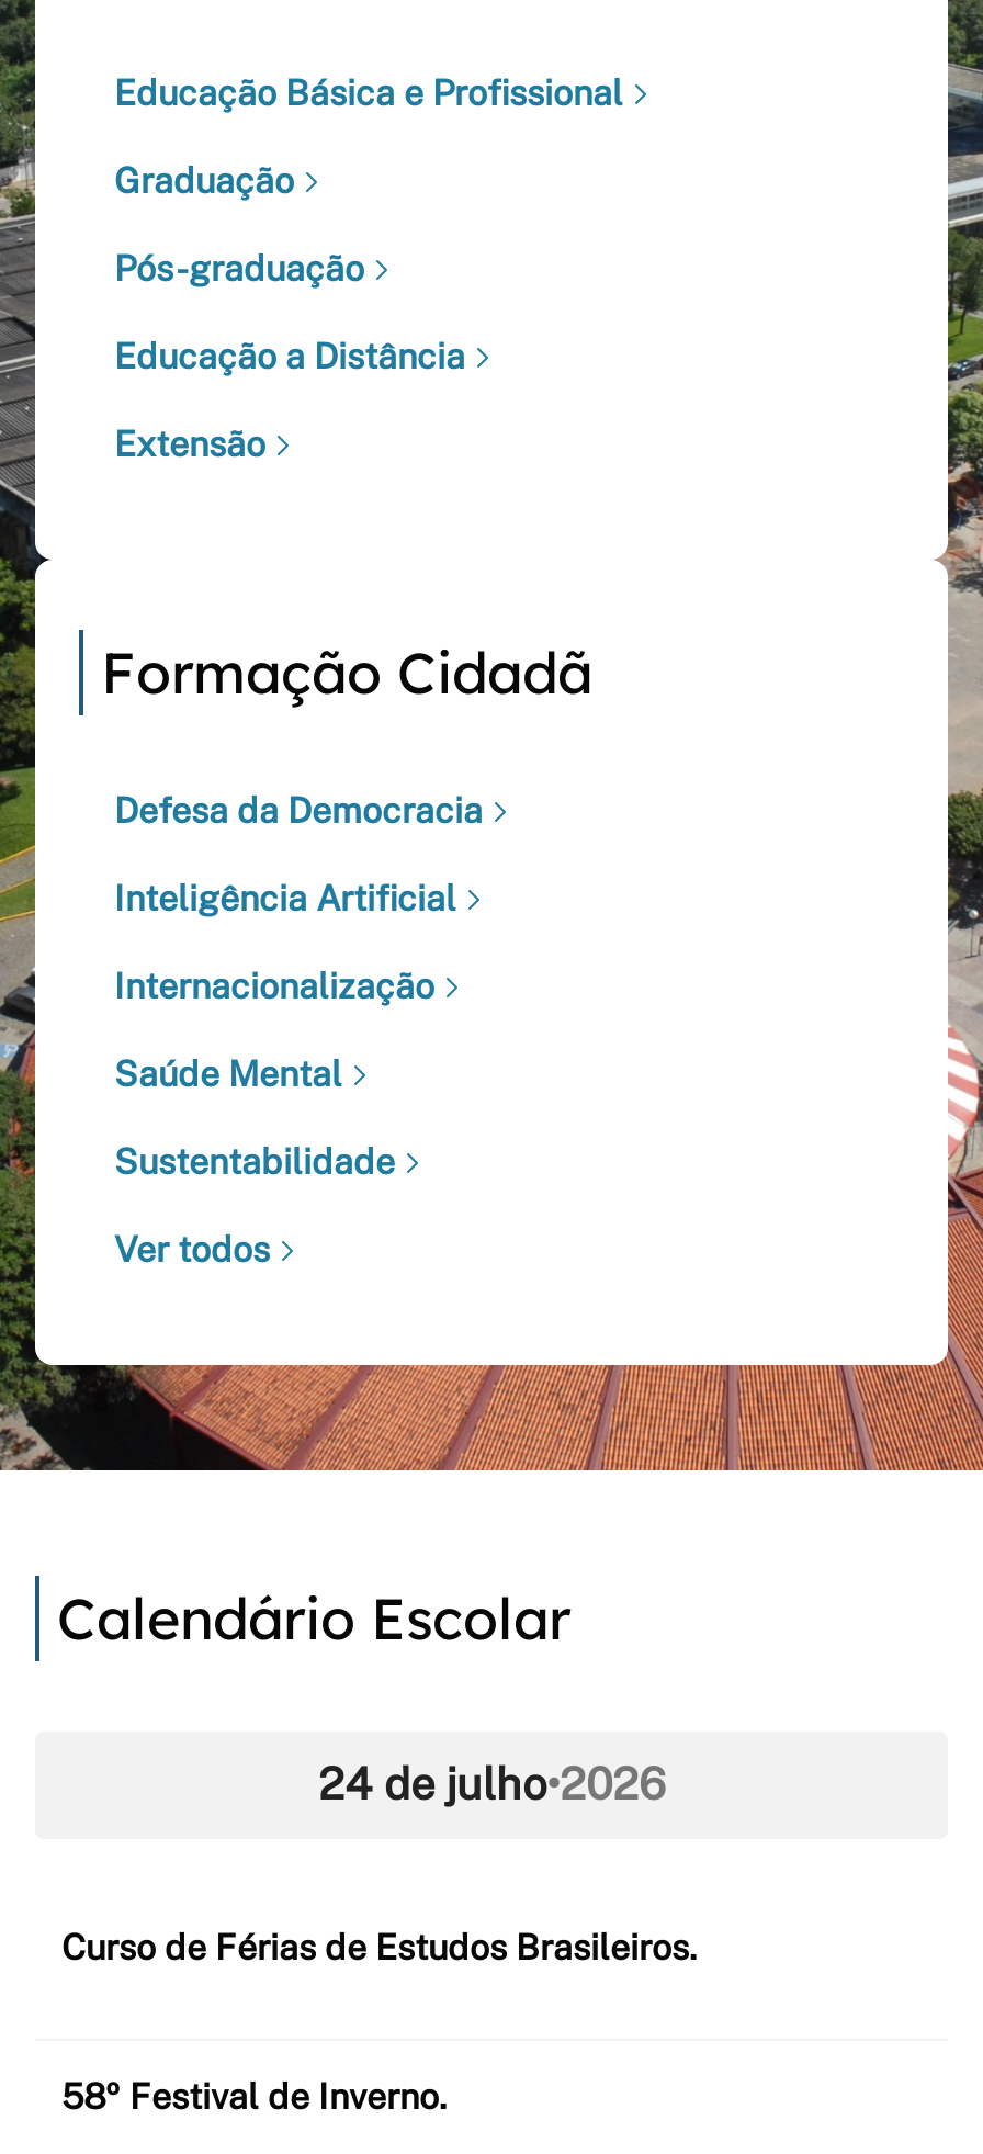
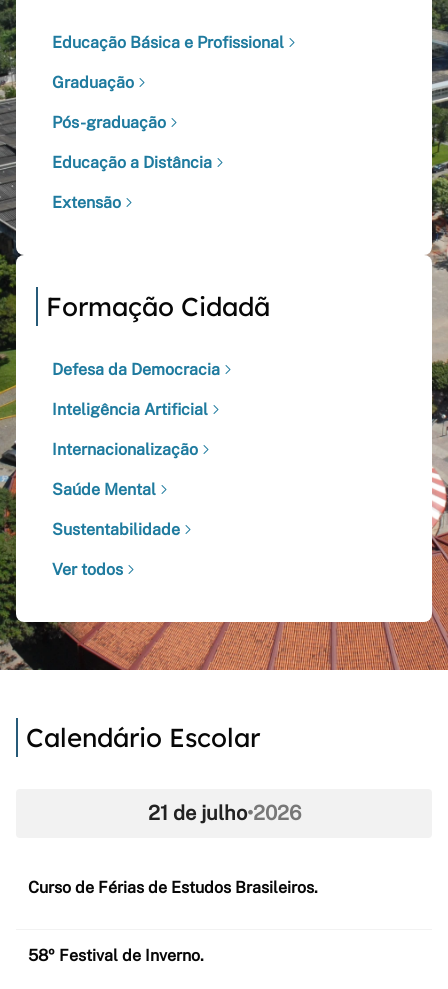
[318,1758,665,1811] 24 de julho•2026 -> [147,801,300,825] 21 de julho•2026

